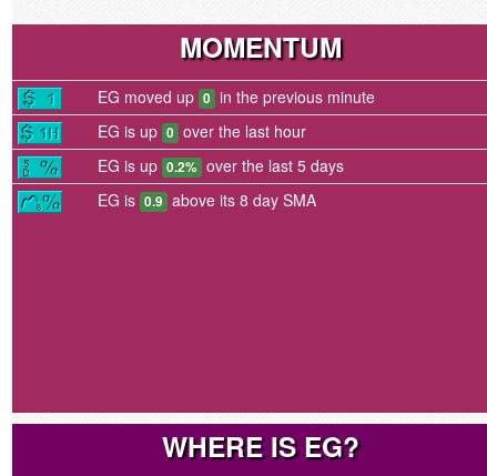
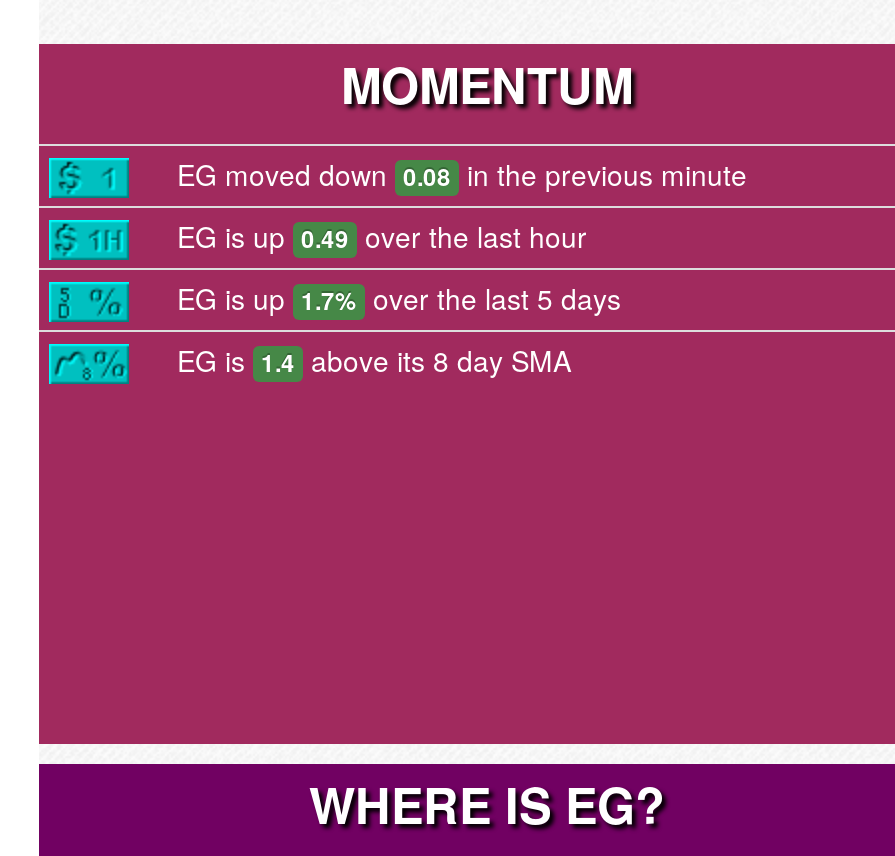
[98,85,375,108] EG moved up 0 in the previous minute -> [177,154,747,194] EG moved down 0.08 in the previous minute
[98,120,306,142] EG is up 0 over the last hour -> [177,216,587,256] EG is up 0.49 over the last hour
[98,154,344,176] EG is up 0.2% over the last 5 days -> [177,278,621,318] EG is up 1.7% over the last 5 days
[98,189,316,211] EG is 0.9 above its 8 day SMA -> [177,340,571,380] EG is 1.4 above its 8 day SMA

